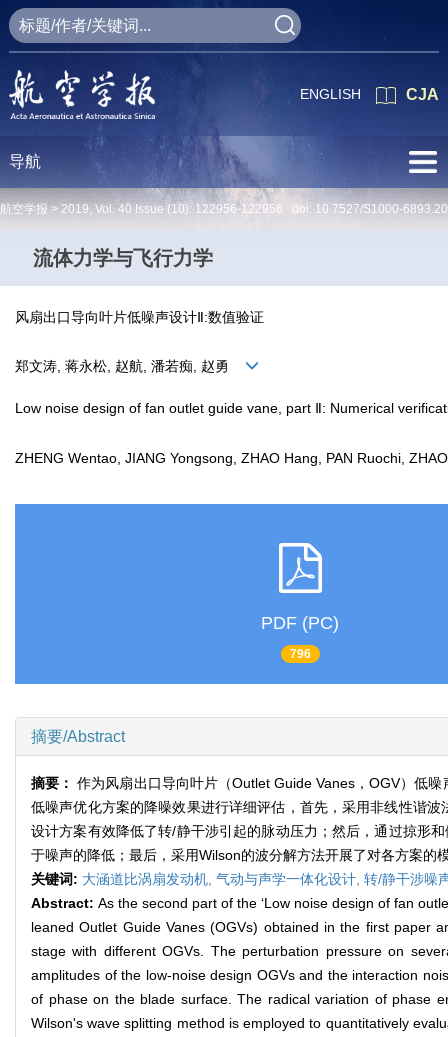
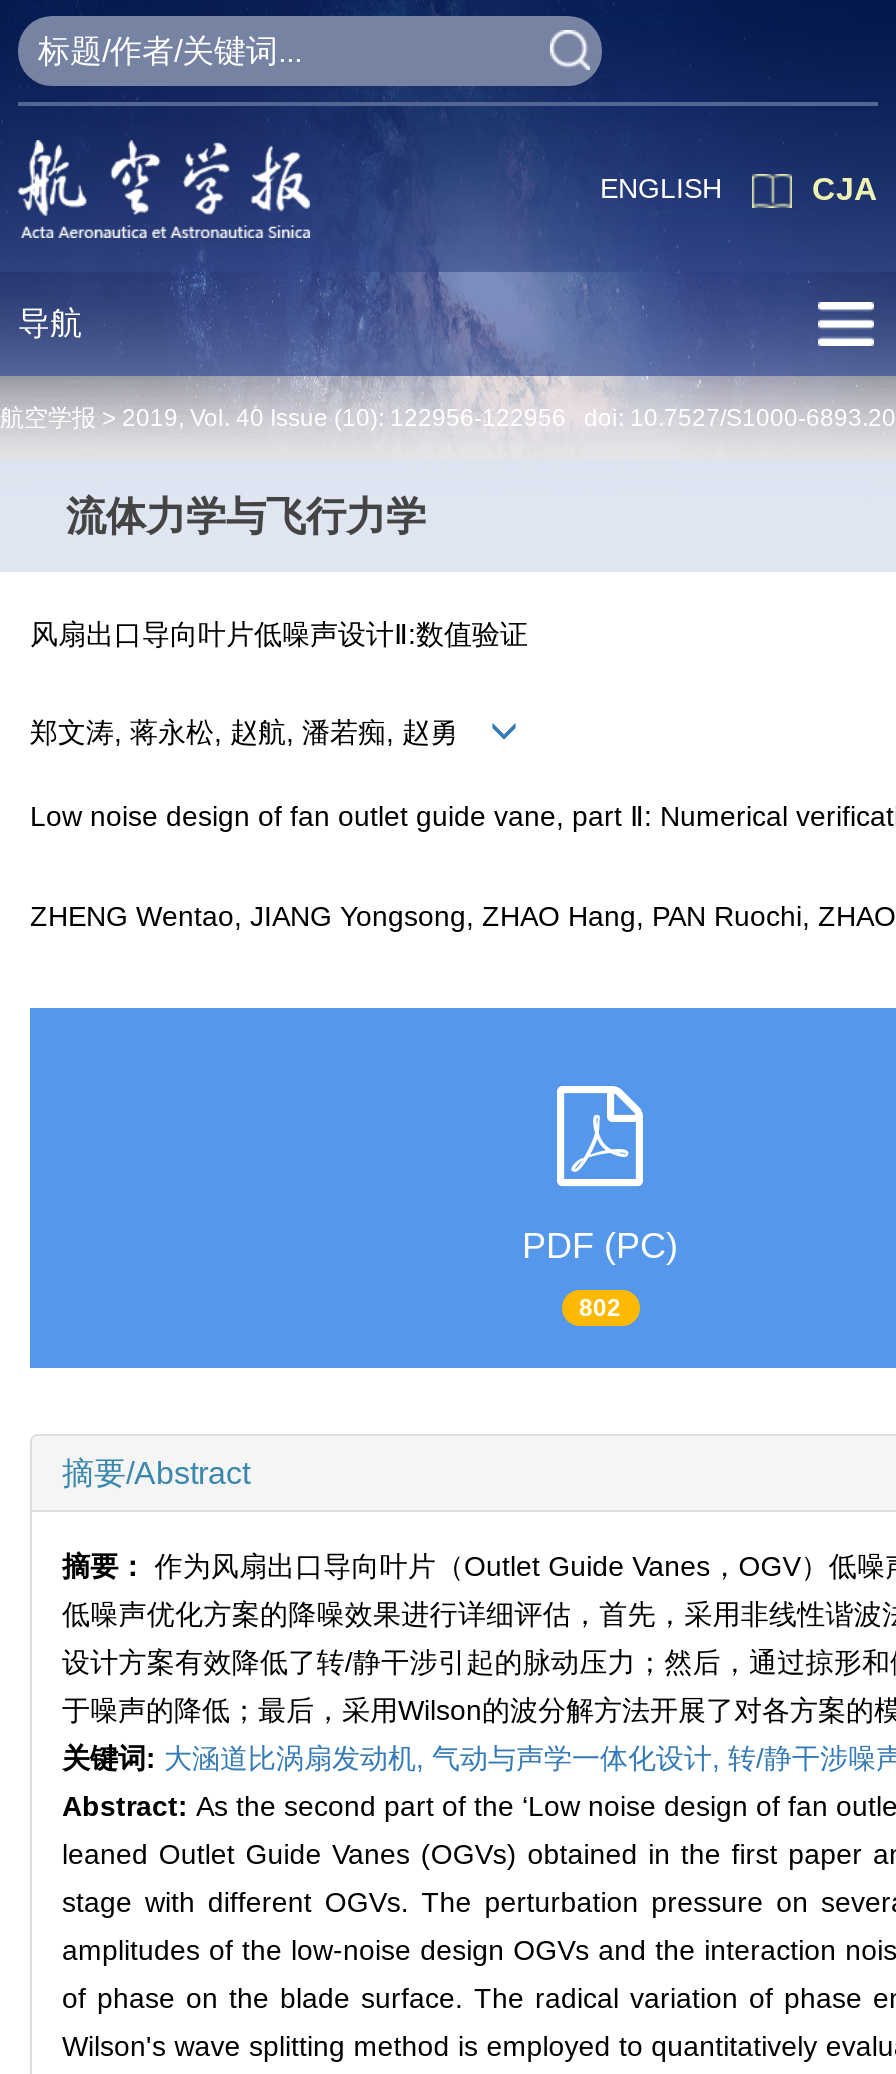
[289,647,310,661] 796 -> [579,1294,621,1322] 802

